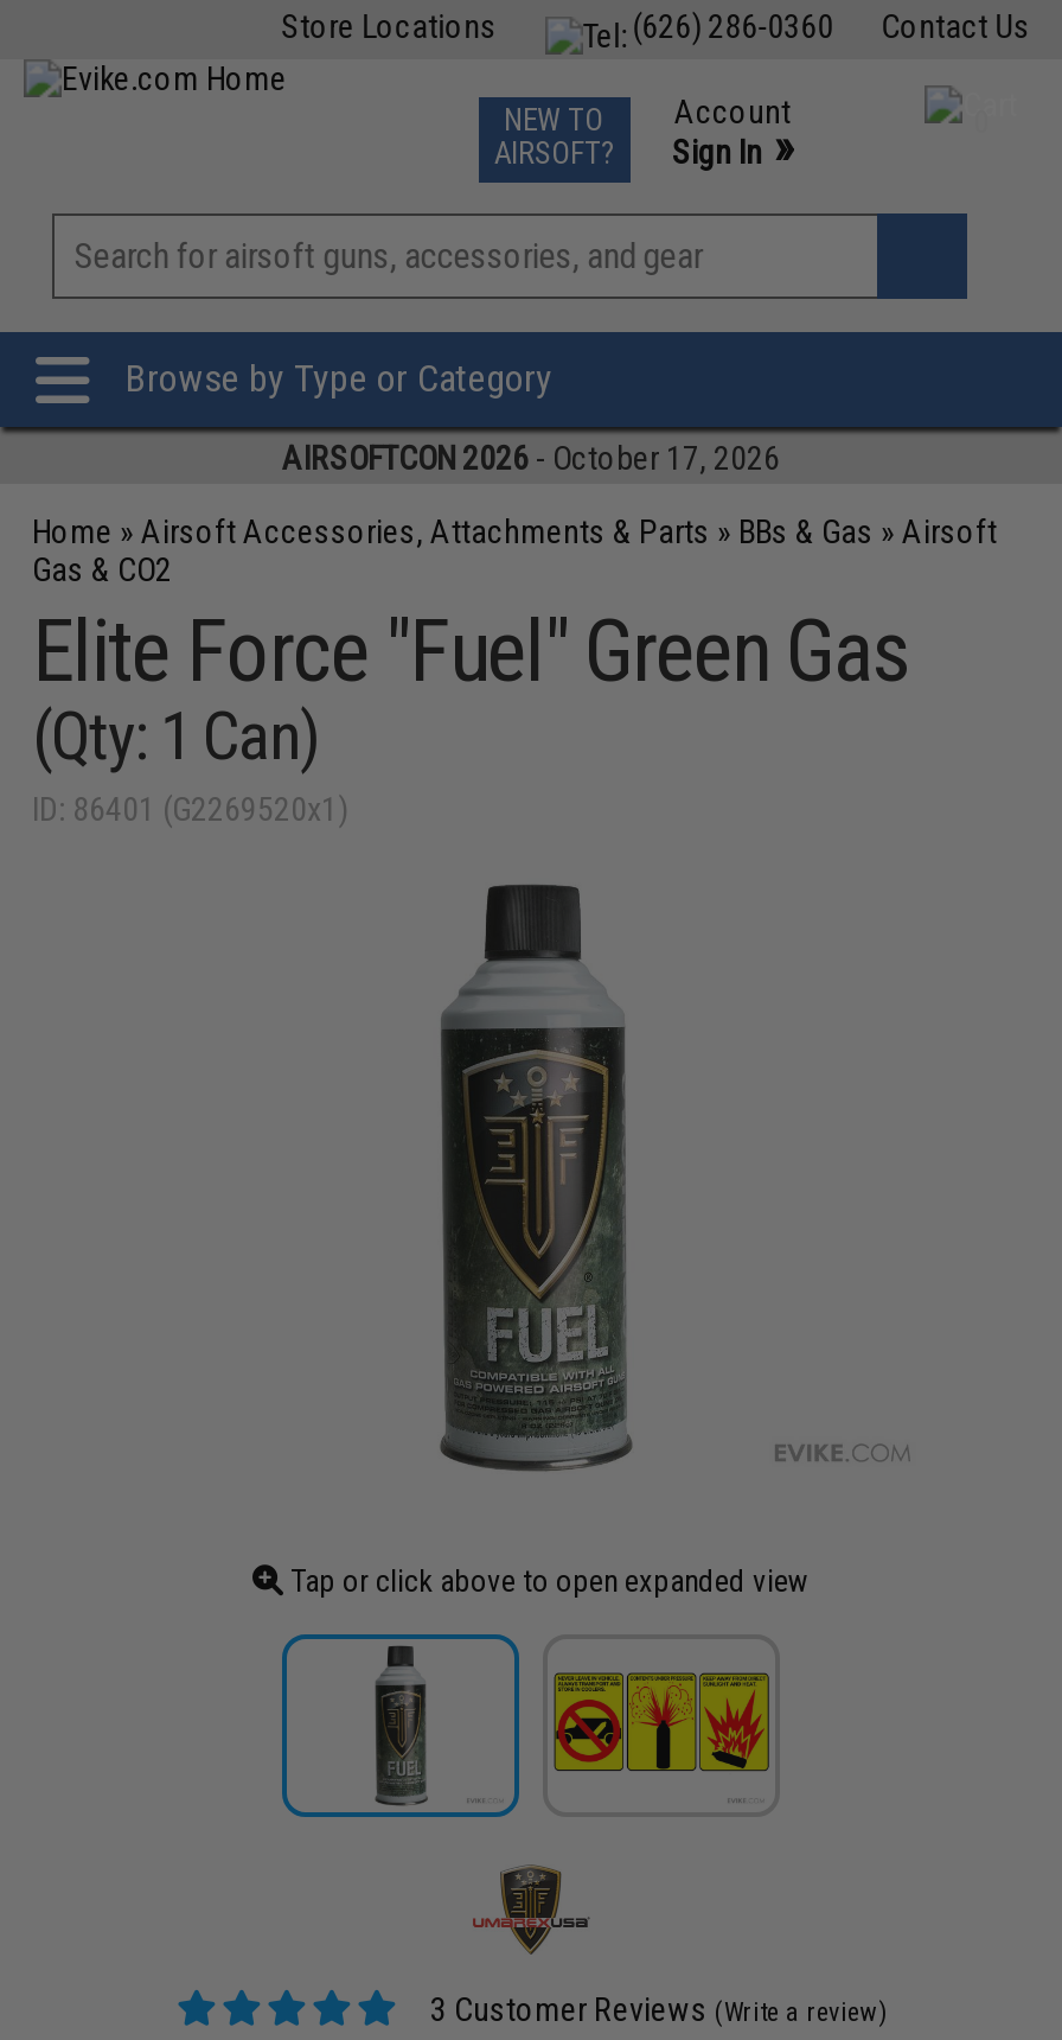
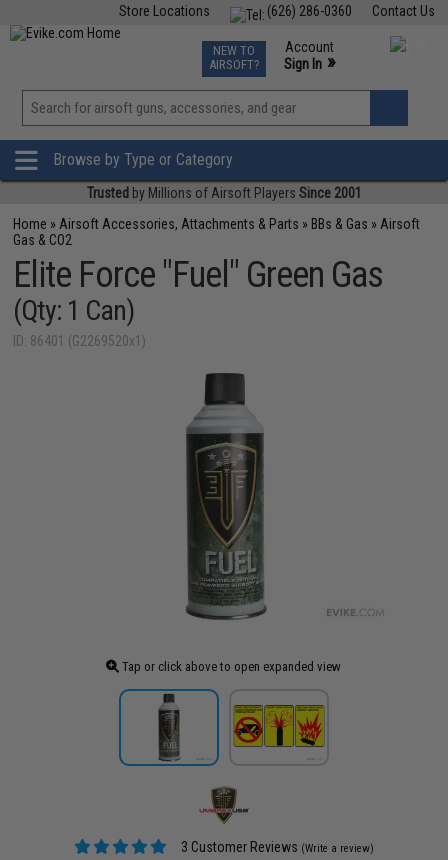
[282,439,780,477] AIRSOFTCON 2026 - October 17, 2026 -> [86,185,361,201] Trusted by Millions of Airsoft Players Since 2001

